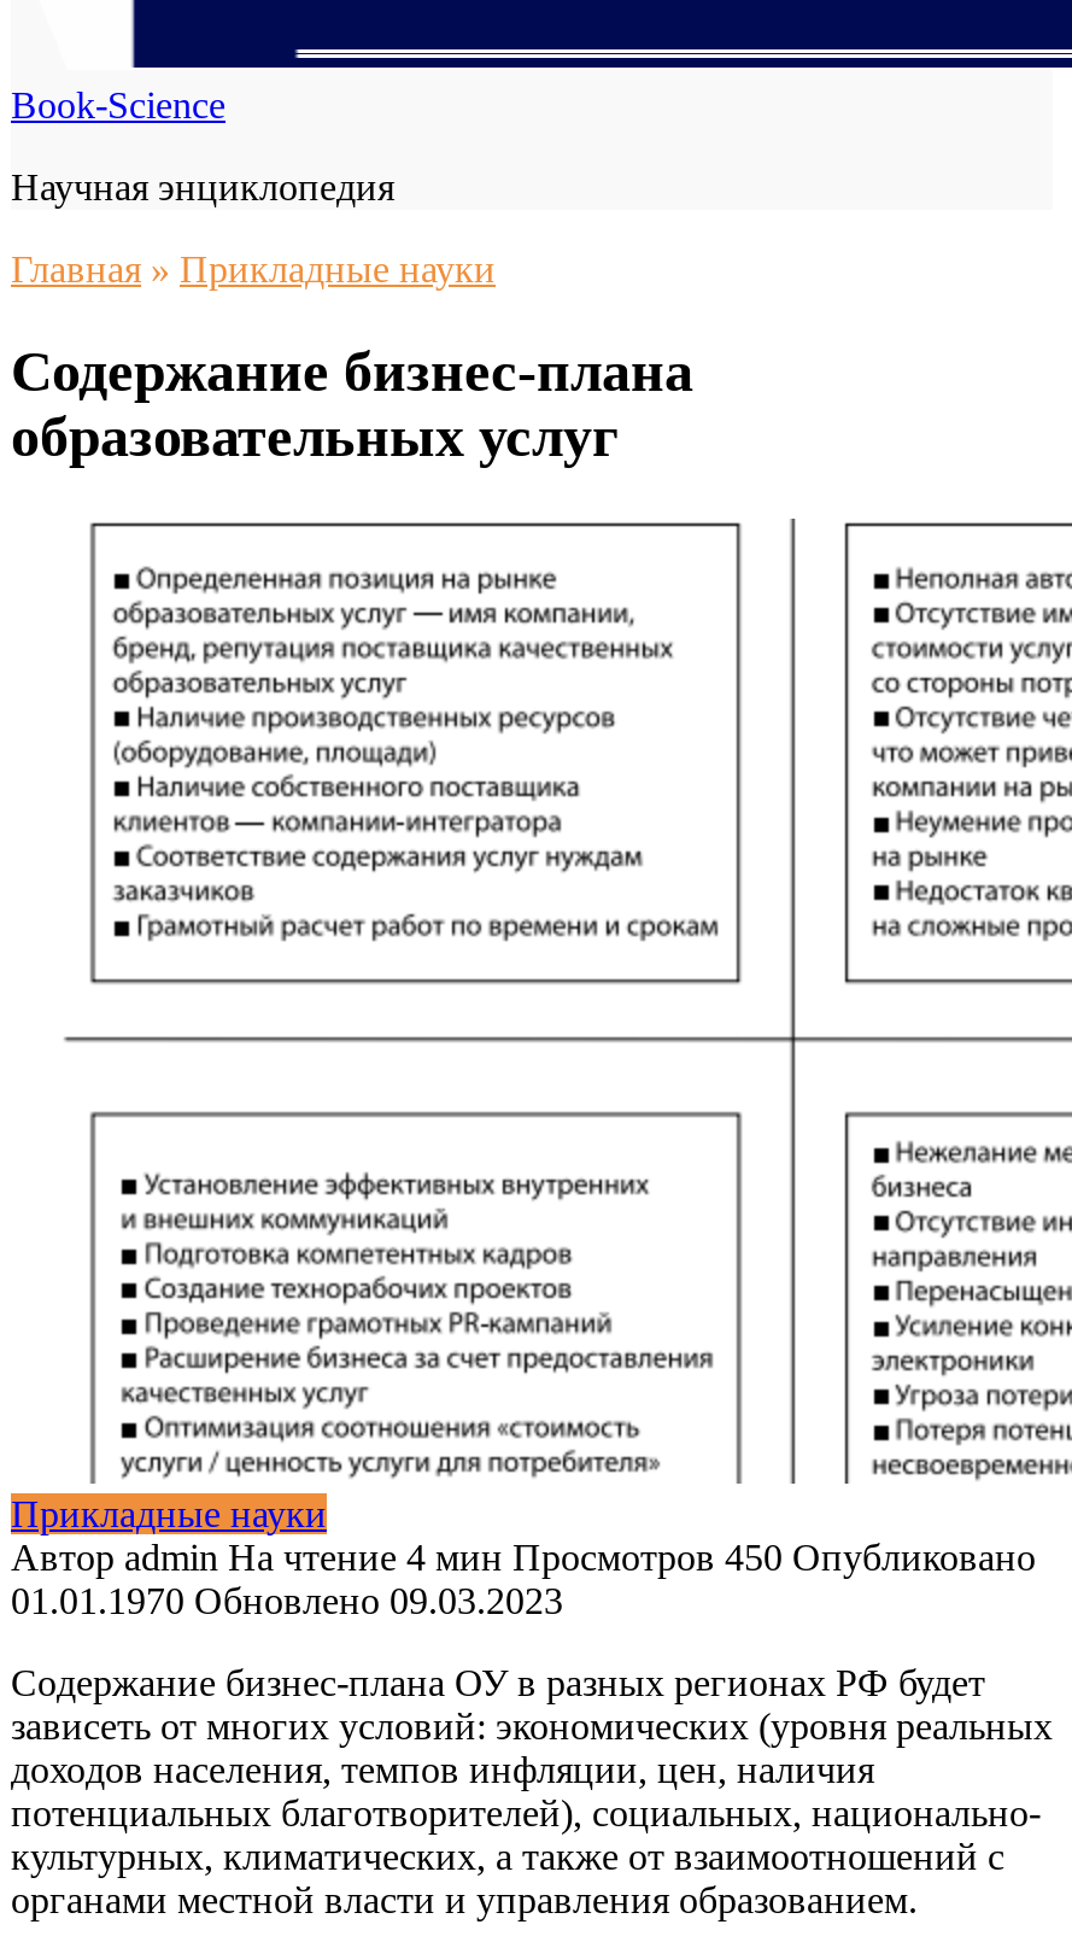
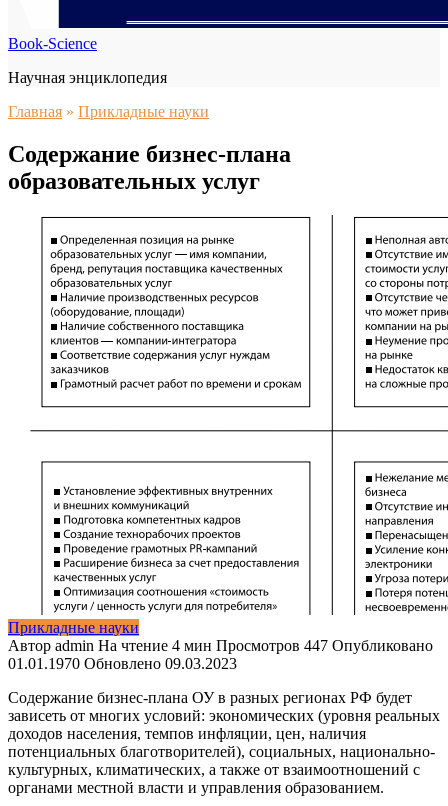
[11,1536,1036,1577] Автор admin На чтение 4 мин Просмотров 450 Опубликовано -> [8,637,433,654] Автор admin На чтение 4 мин Просмотров 447 Опубликовано

